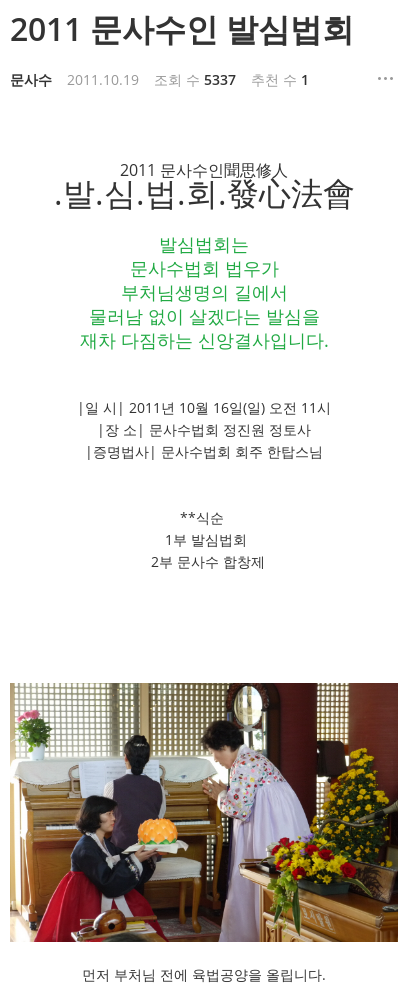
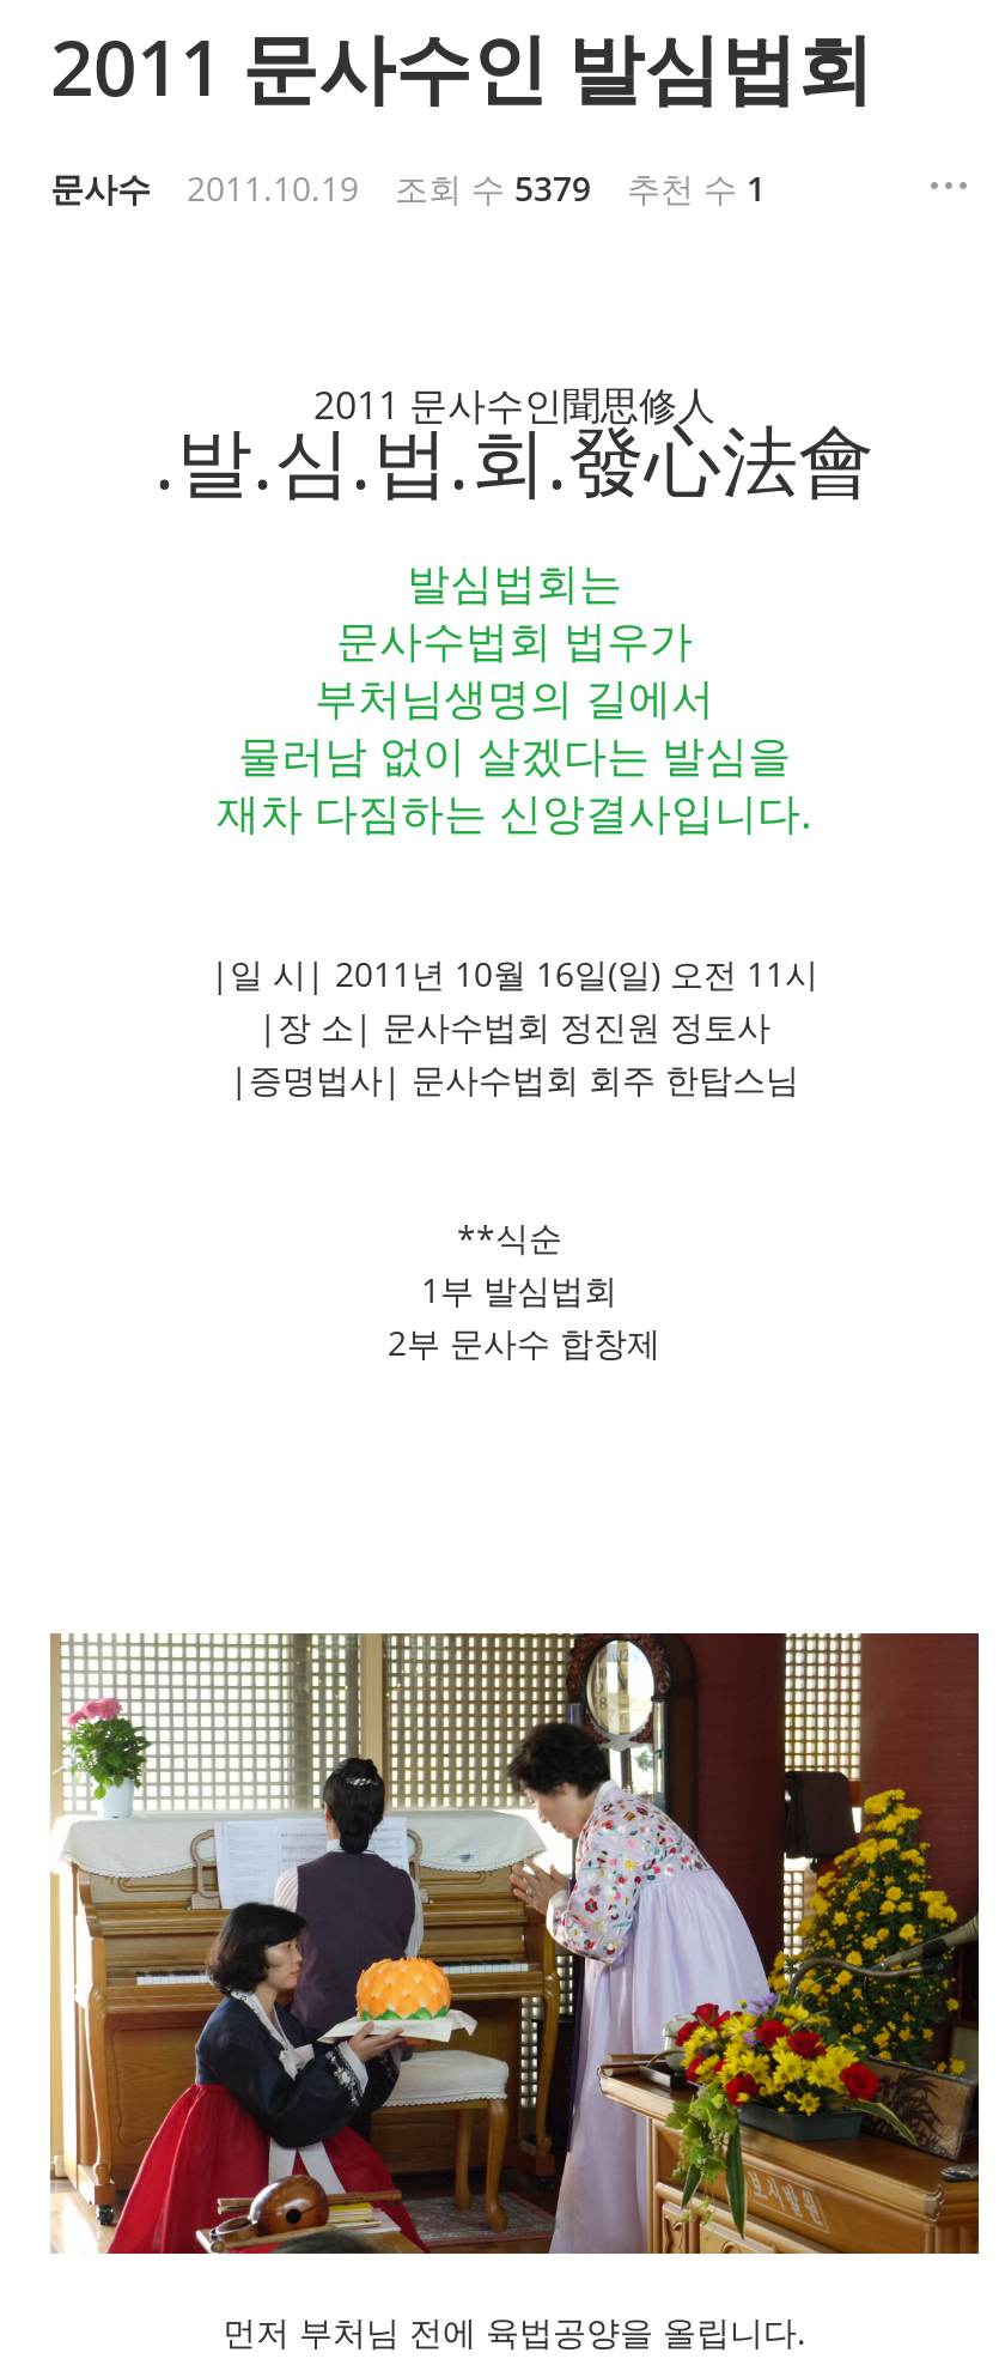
[10,69,309,88] 문사수 2011.10.19 조회 수 5337 추천 수 1 -> [50,164,766,210] 문사수 2011.10.19 조회 수 5379 추천 수 1

